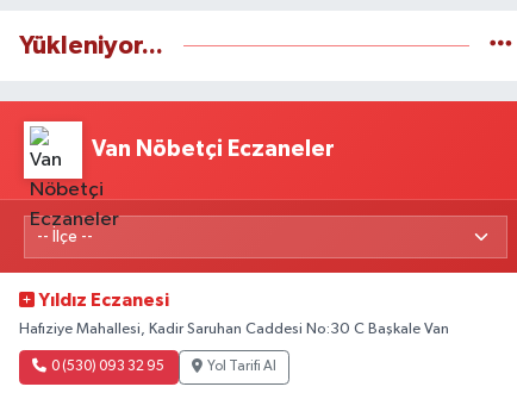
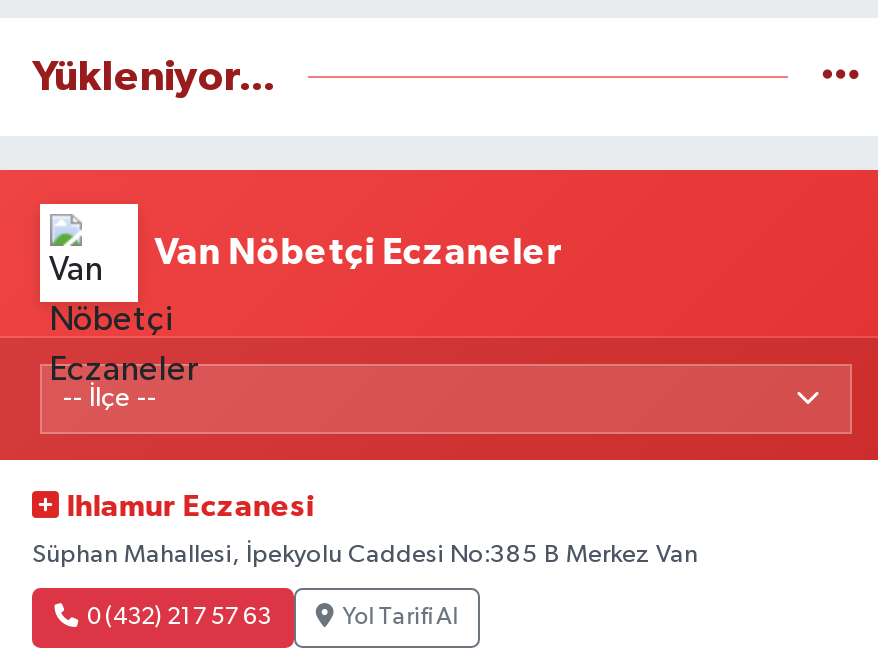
[40,292,169,310] Yıldız Eczanesi -> [66,491,314,521] Ihlamur Eczanesi
[19,322,449,338] Hafıziye Mahallesi, Kadir Saruhan Caddesi No:30 C Başkale Van -> [32,542,698,568] Süphan Mahallesi, İpekyolu Caddesi No:385 B Merkez Van
[52,360,165,374] 0 (530) 093 32 95 -> [87,605,271,629] 0 (432) 217 57 63

